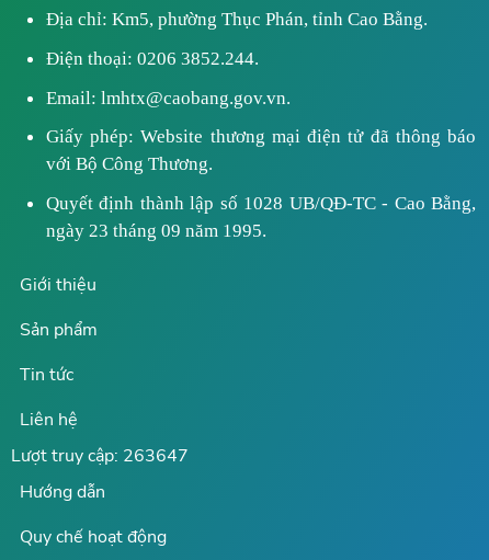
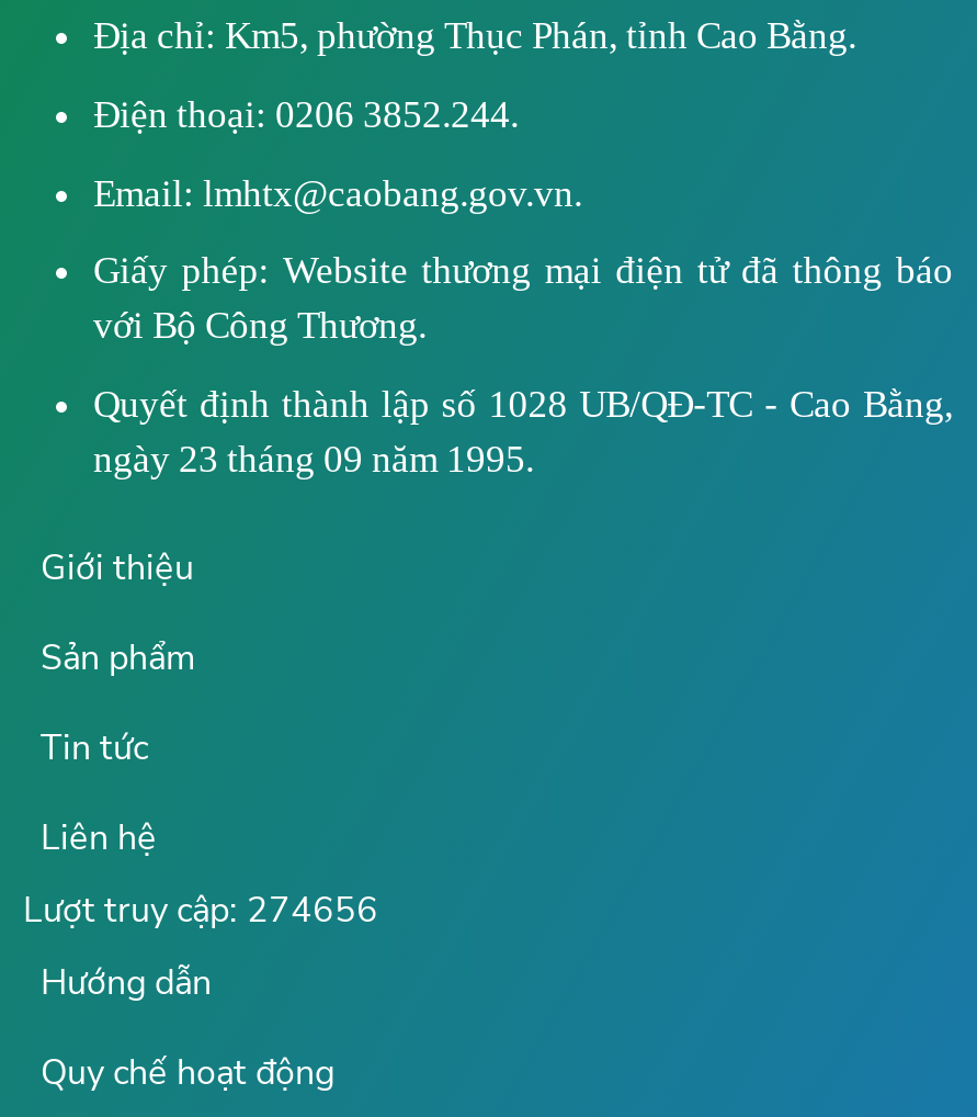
[11,444,189,468] Lượt truy cập: 263647 -> [23,886,378,935] Lượt truy cập: 274656

